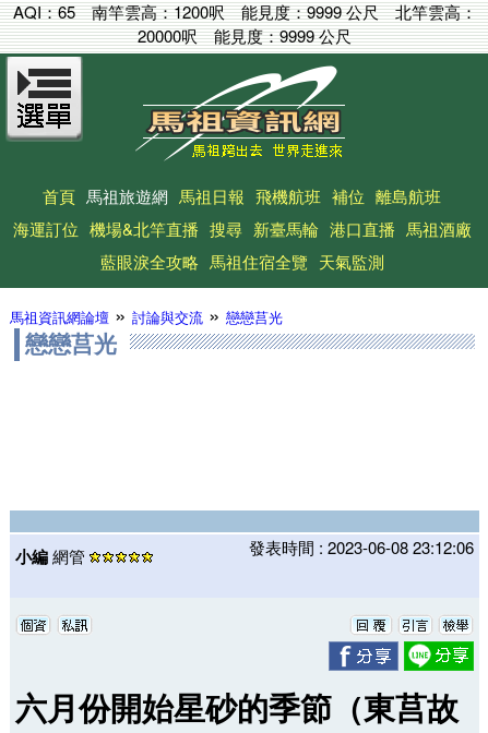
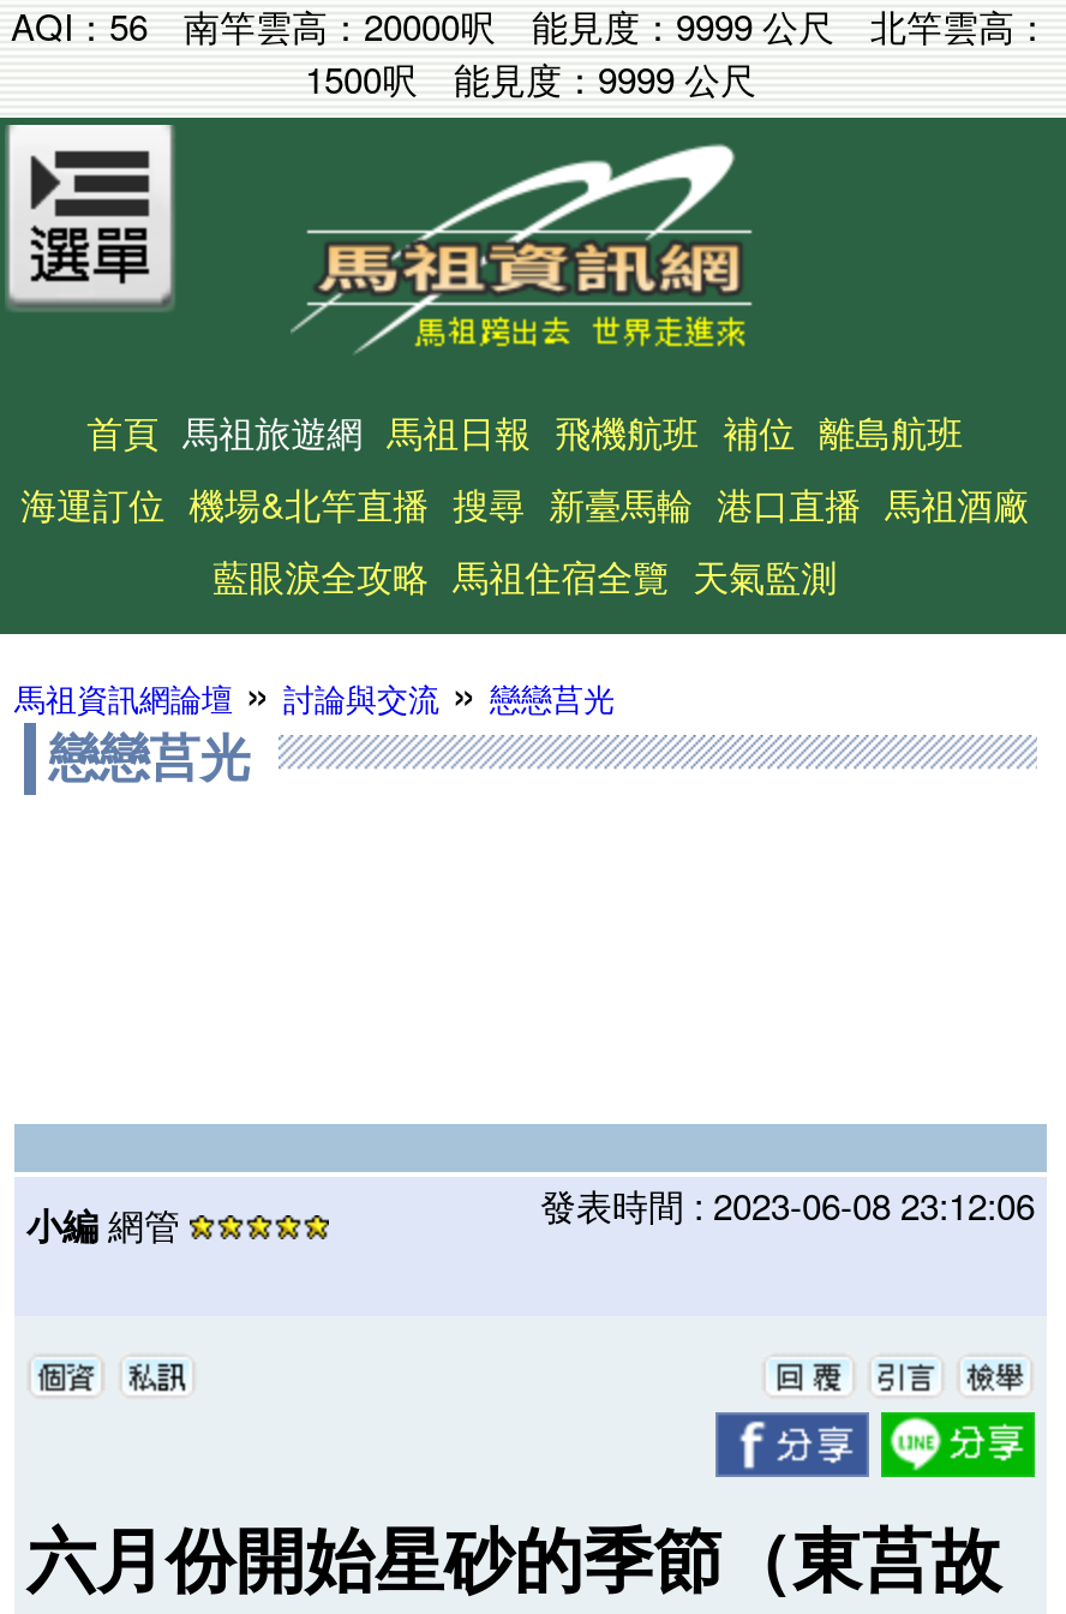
[13,0,75,23] AQI：65 -> [11,0,148,50] AQI：56
[91,0,477,23] 南竿雲高：1200呎能見度：9999 公尺北竿雲高： -> [184,0,1050,50] 南竿雲高：20000呎能見度：9999 公尺北竿雲高：
[138,24,352,47] 20000呎能見度：9999 公尺 -> [305,53,756,103] 1500呎能見度：9999 公尺

